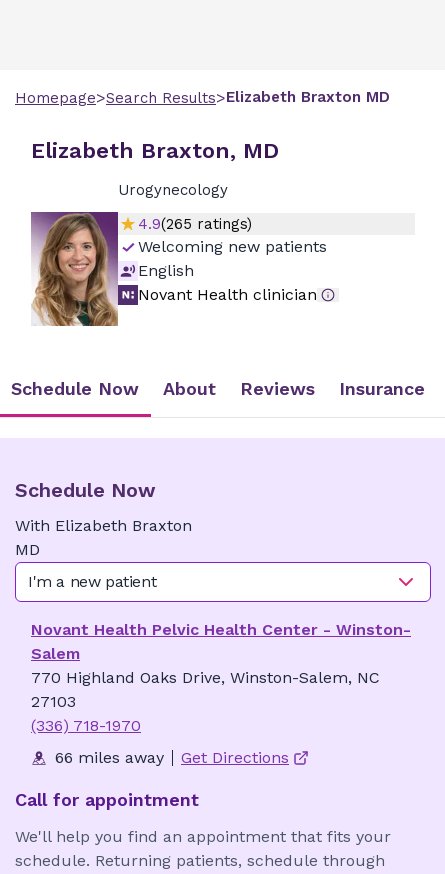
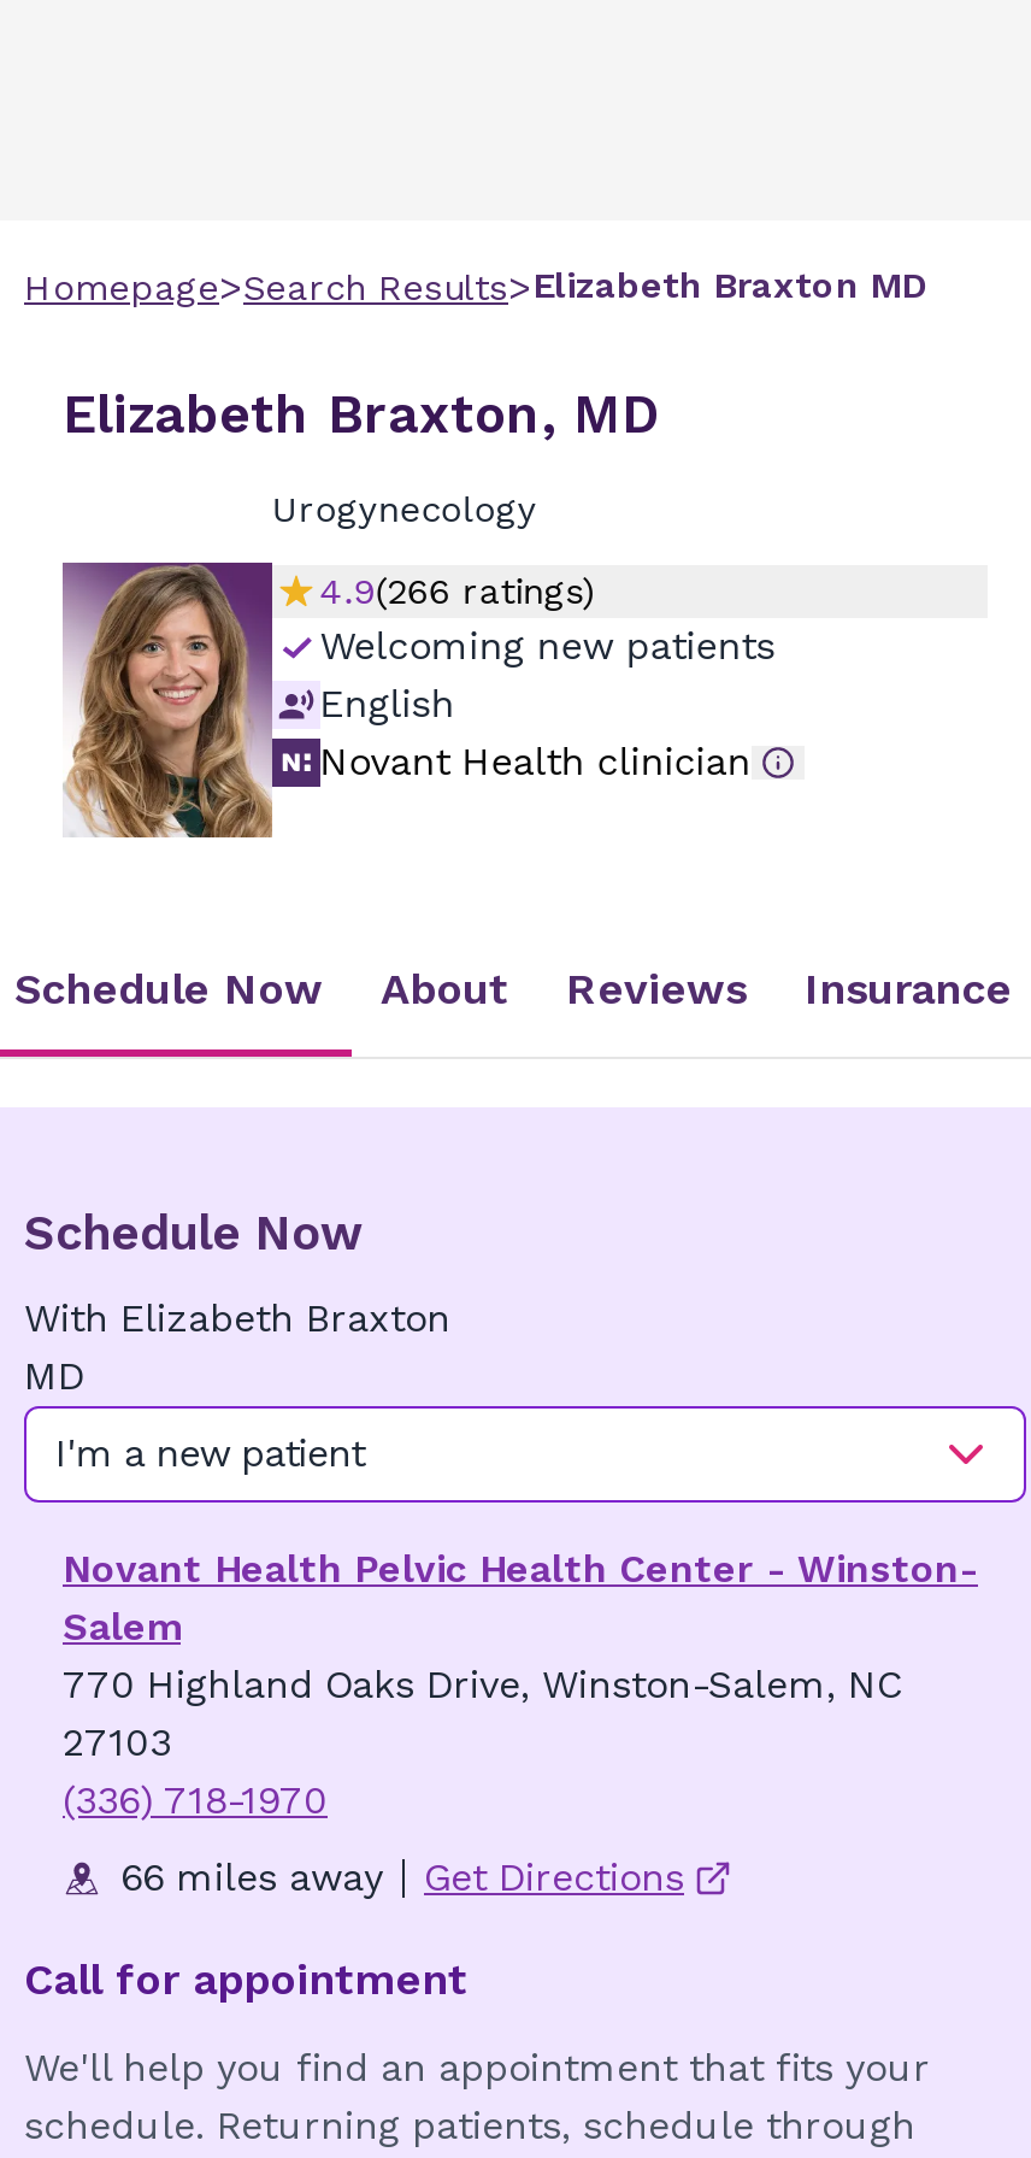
[138,215,252,233] 4.9(265 ratings) -> [320,570,594,613] 4.9(266 ratings)

